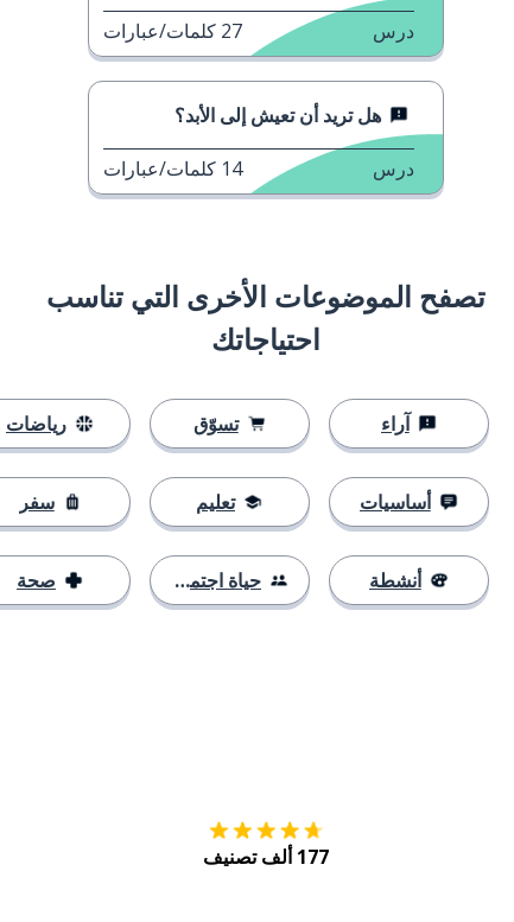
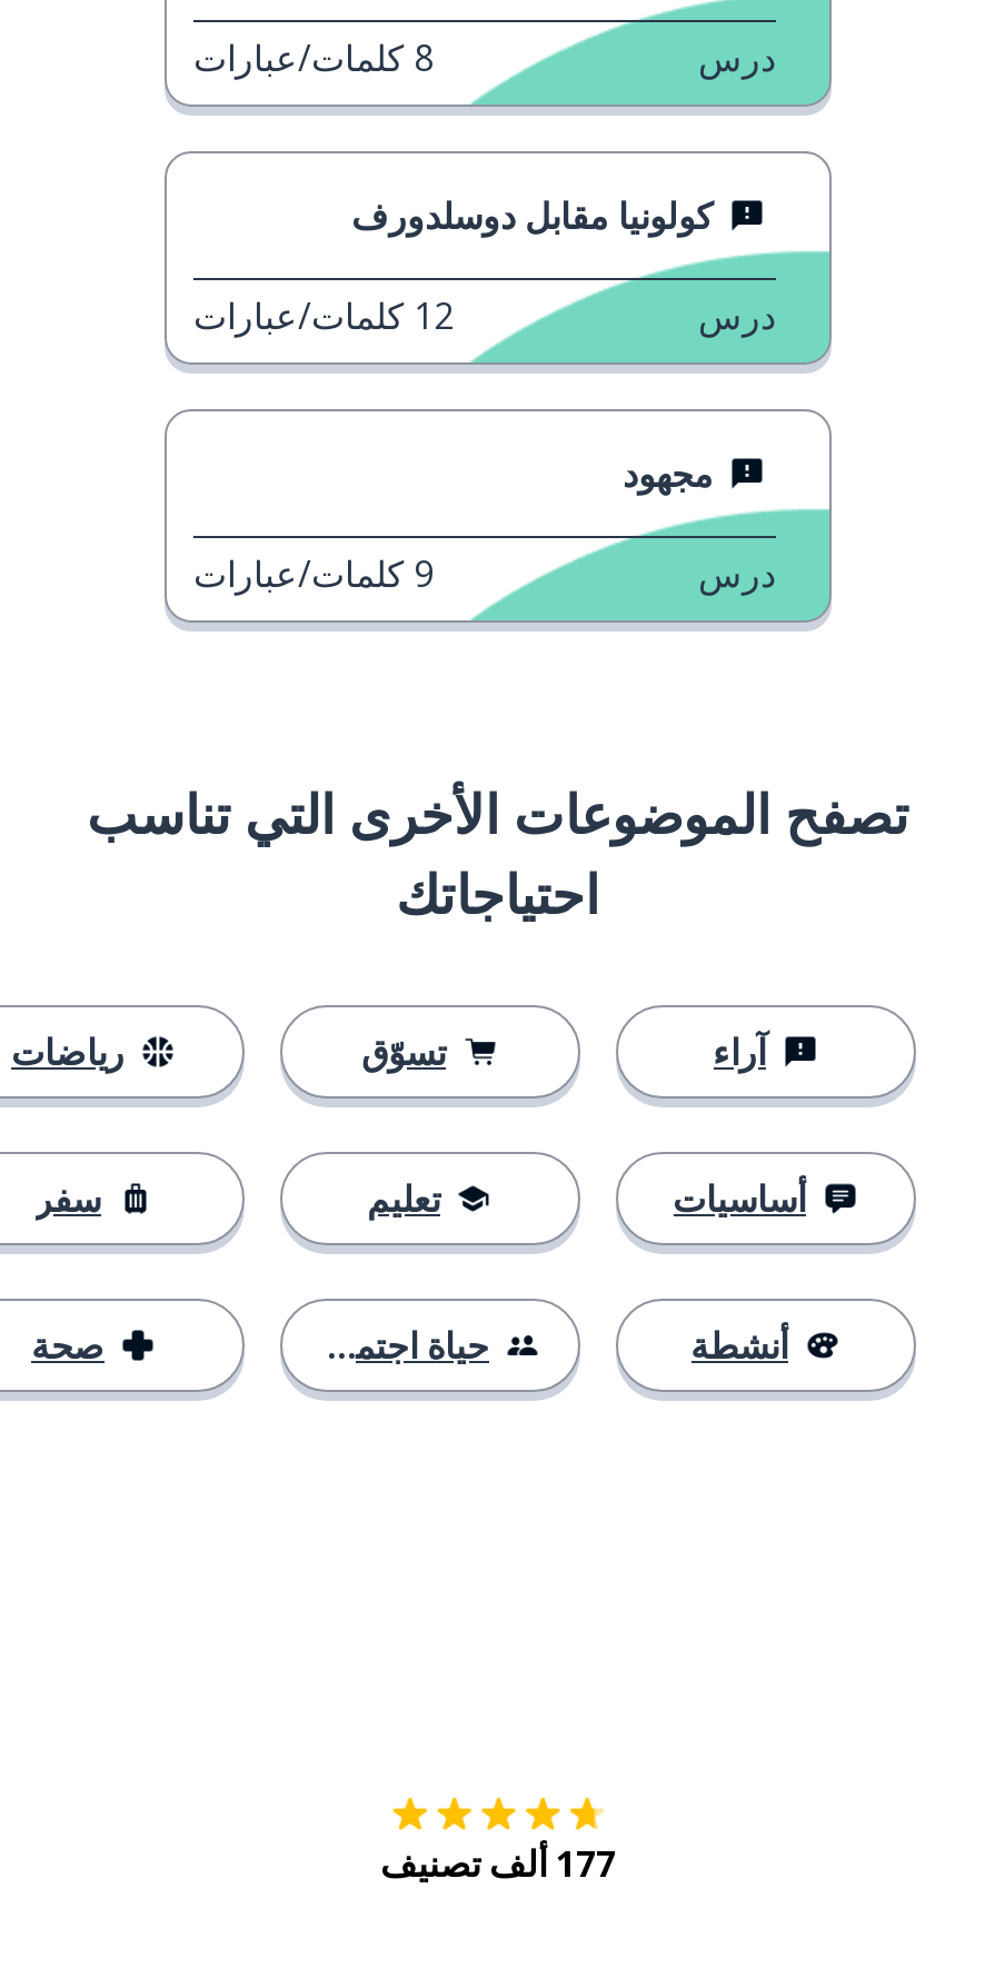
[103,18,242,44] 27 كلمات/عبارات -> [193,33,434,82] 8 كلمات/عبارات
[174,102,381,128] هل تريد أن تعيش إلى الأبد؟ -> [351,191,714,240] كولونيا مقابل دوسلدورف
[103,155,242,181] 14 كلمات/عبارات -> [193,291,776,598] 12 كلمات/عبارات | مجهود | درس | 9 كلمات/عبارات

